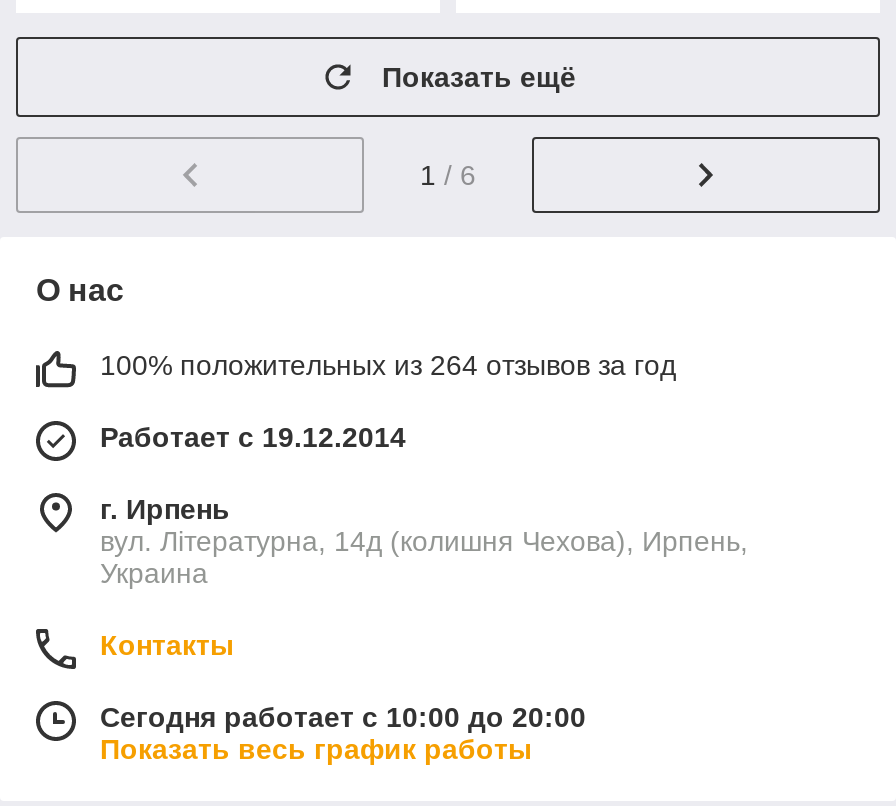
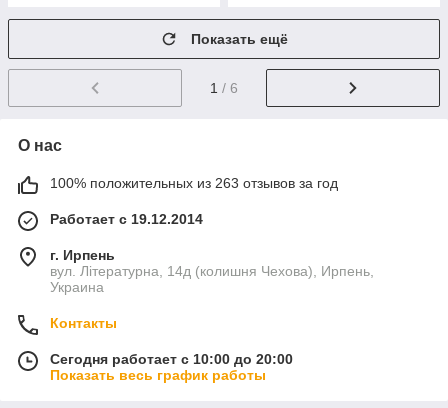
[100,350,676,382] 100% положительных из 264 отзывов за год -> [50,175,338,191] 100% положительных из 263 отзывов за год

